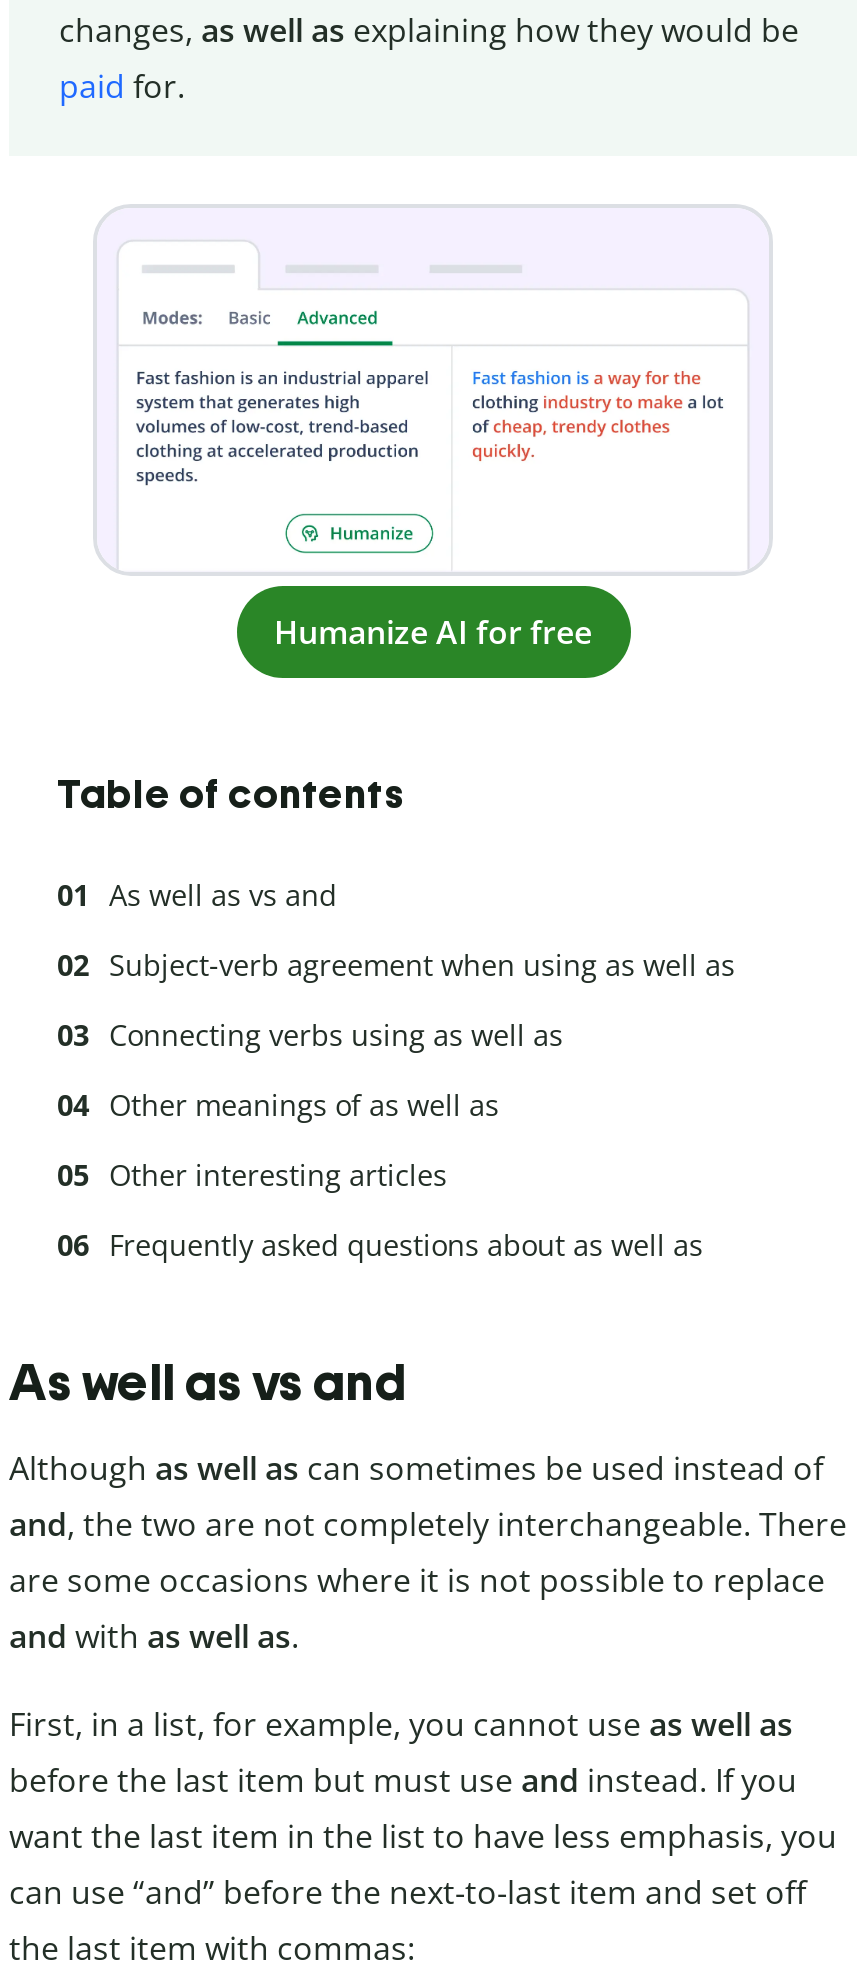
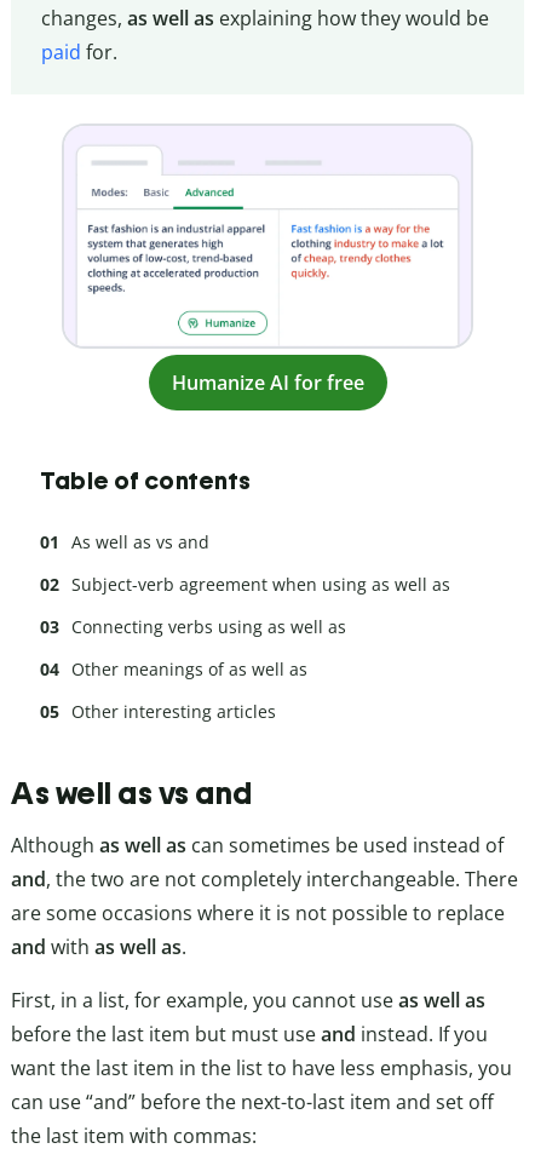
[109,1225,703,1263] Frequently asked questions about as well as -> none

